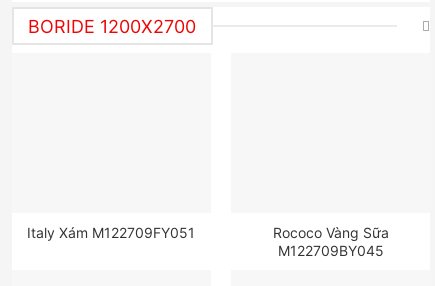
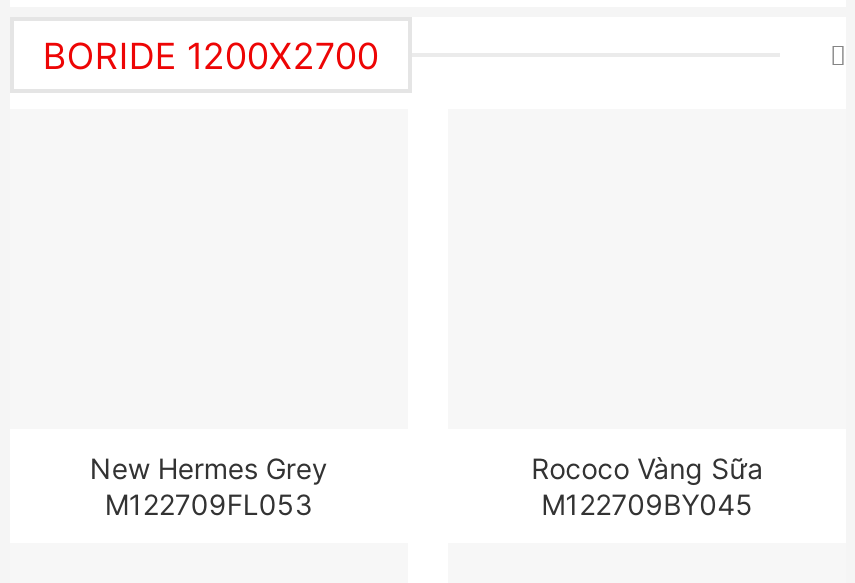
[27,224,195,241] Italy Xám M122709FY051 -> [90,450,328,520] New Hermes Grey | M122709FL053

